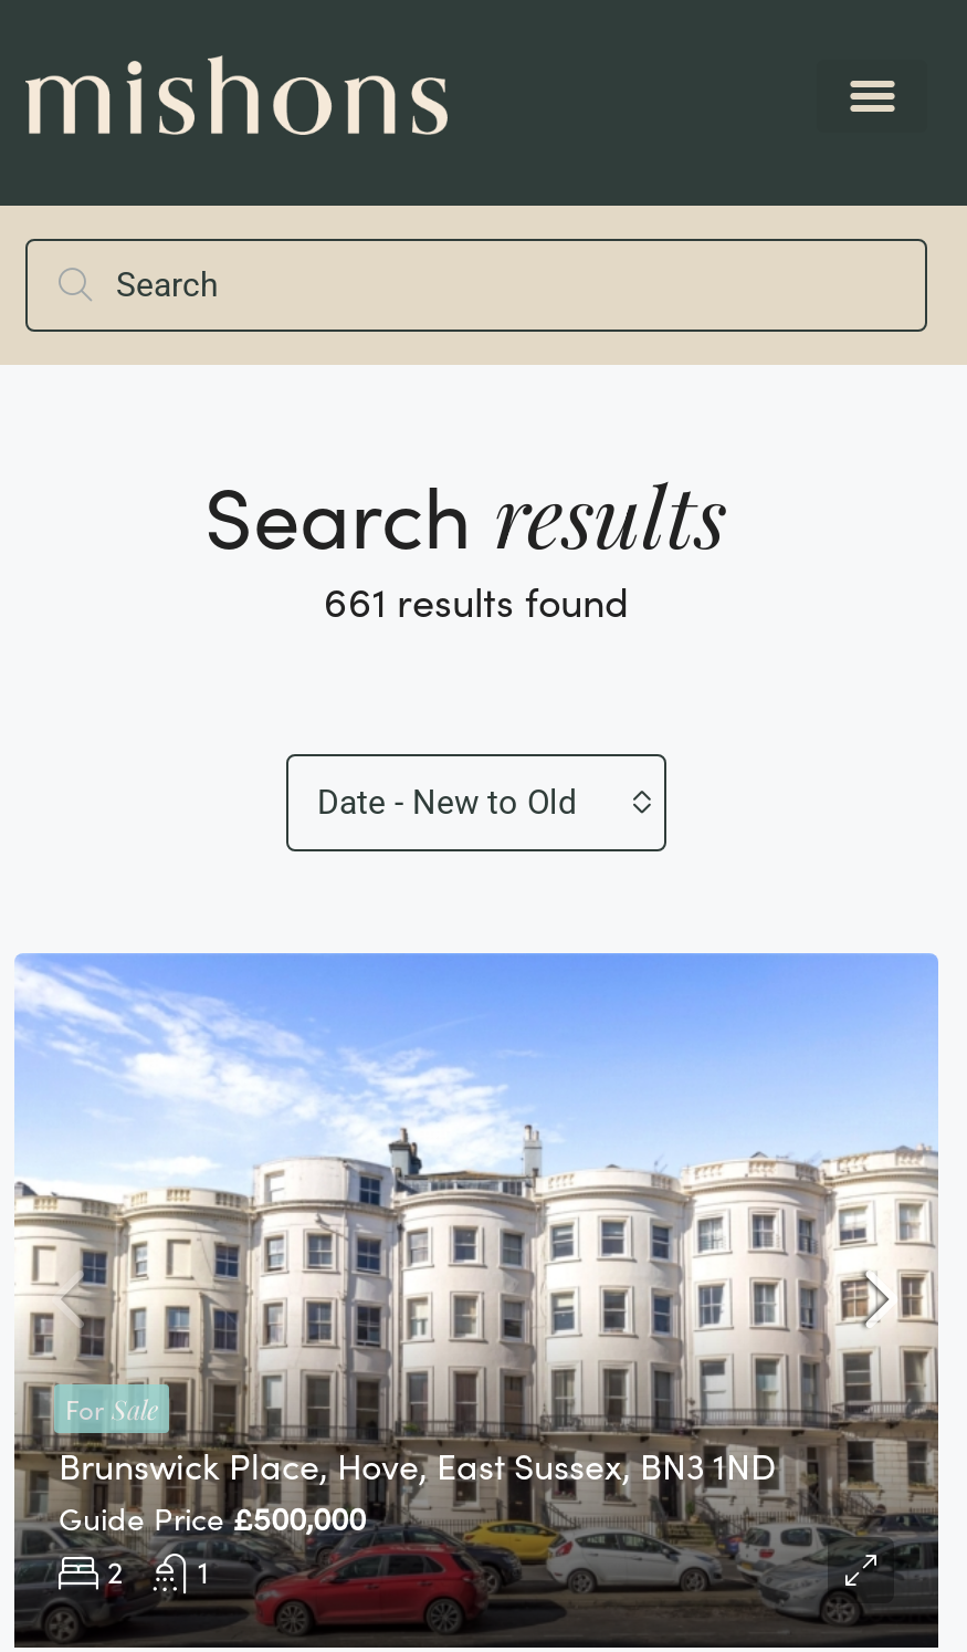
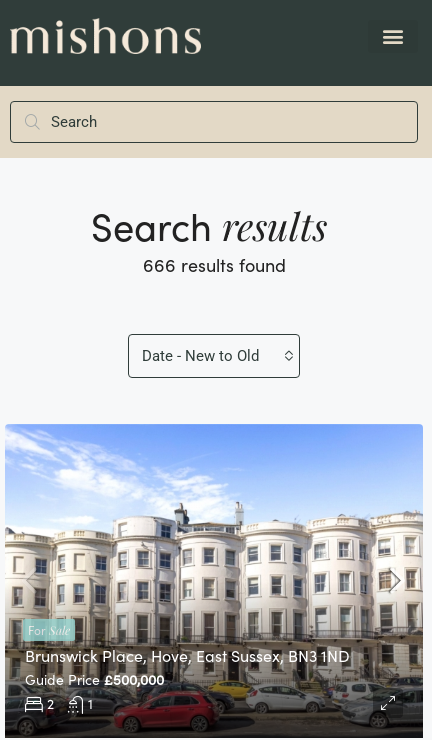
[324,575,629,628] 661 results found -> [142,253,285,277] 666 results found

